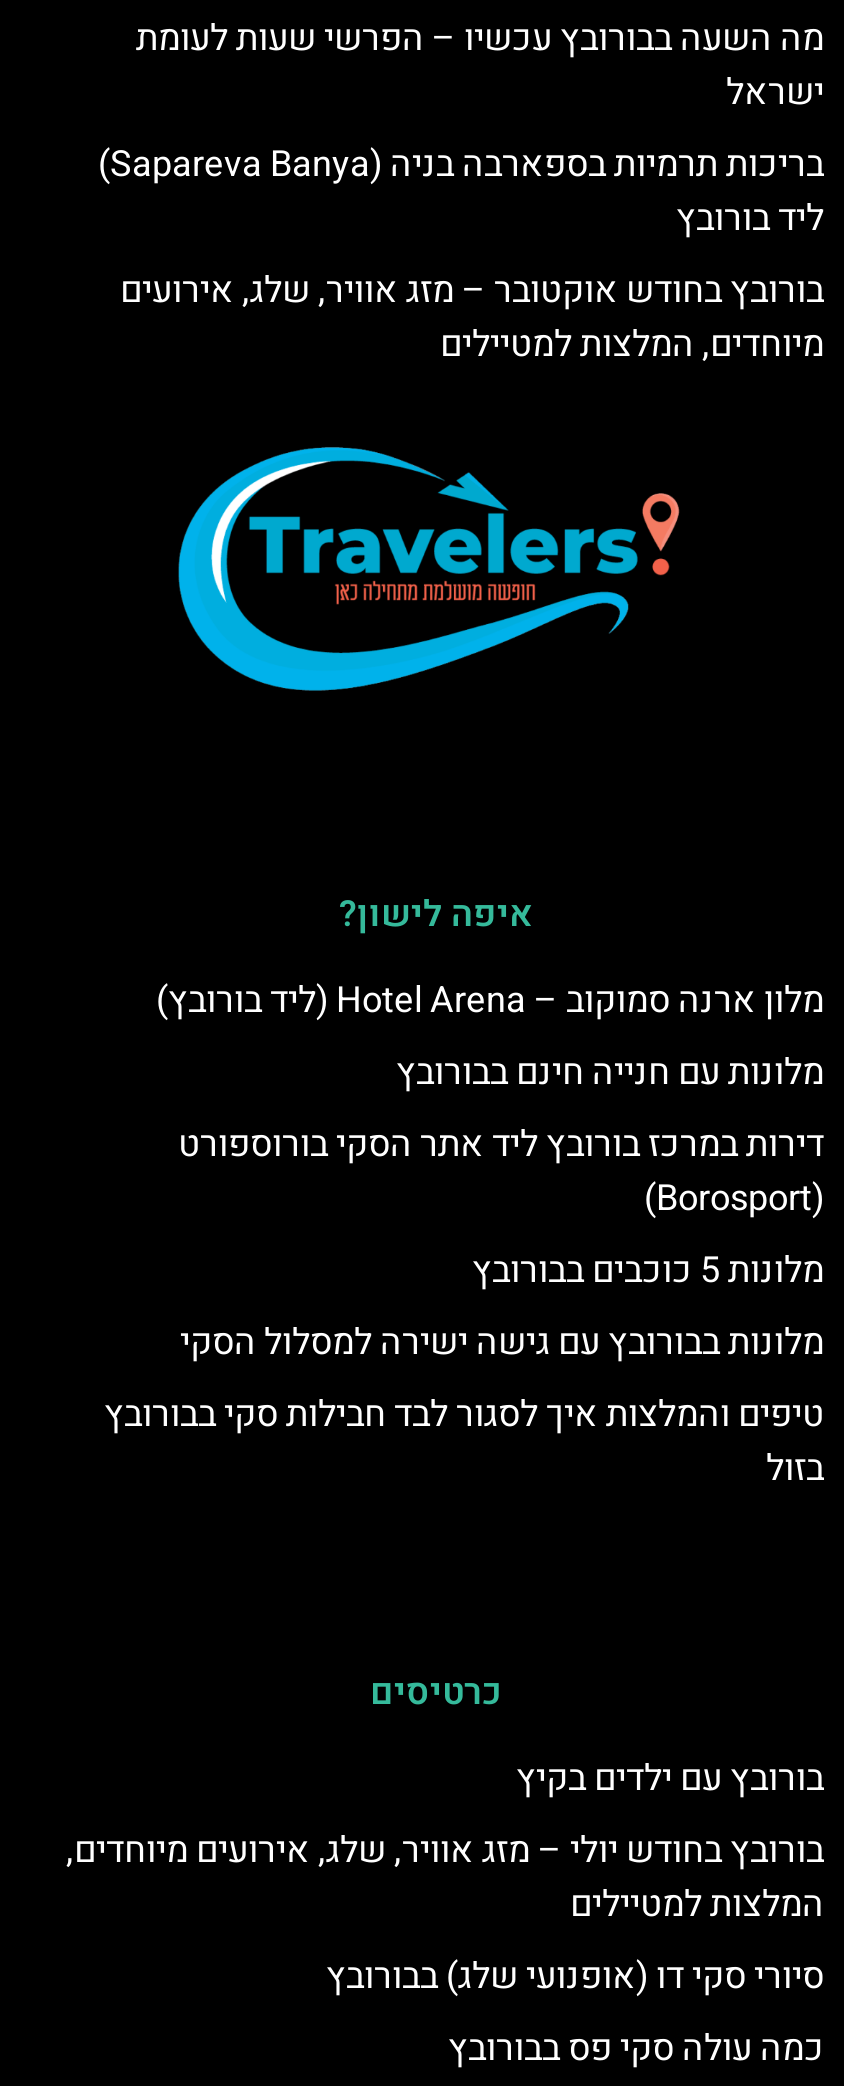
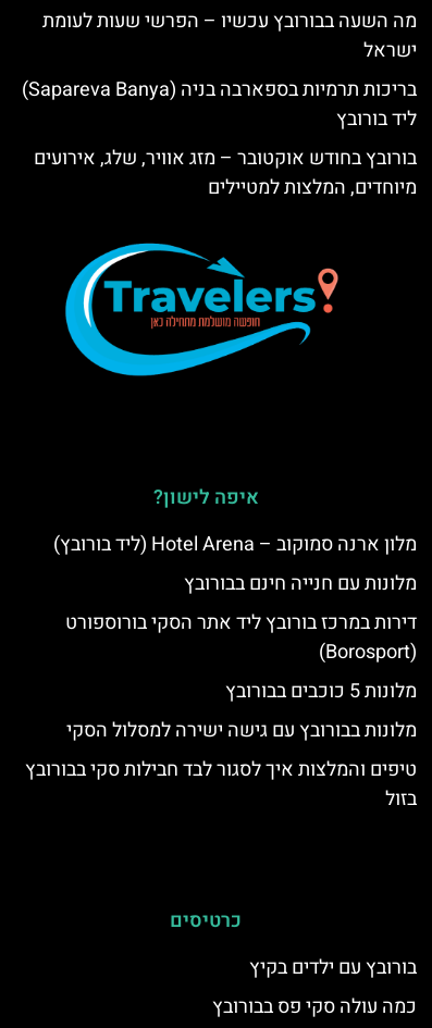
[66,1825,824,2005] בורובץ בחודש יולי – מזג אוויר, שלג, אירועים מיוחדים, | המלצות למטיילים | סיורי סקי דו (אופנועי שלג) בבורובץ -> none

